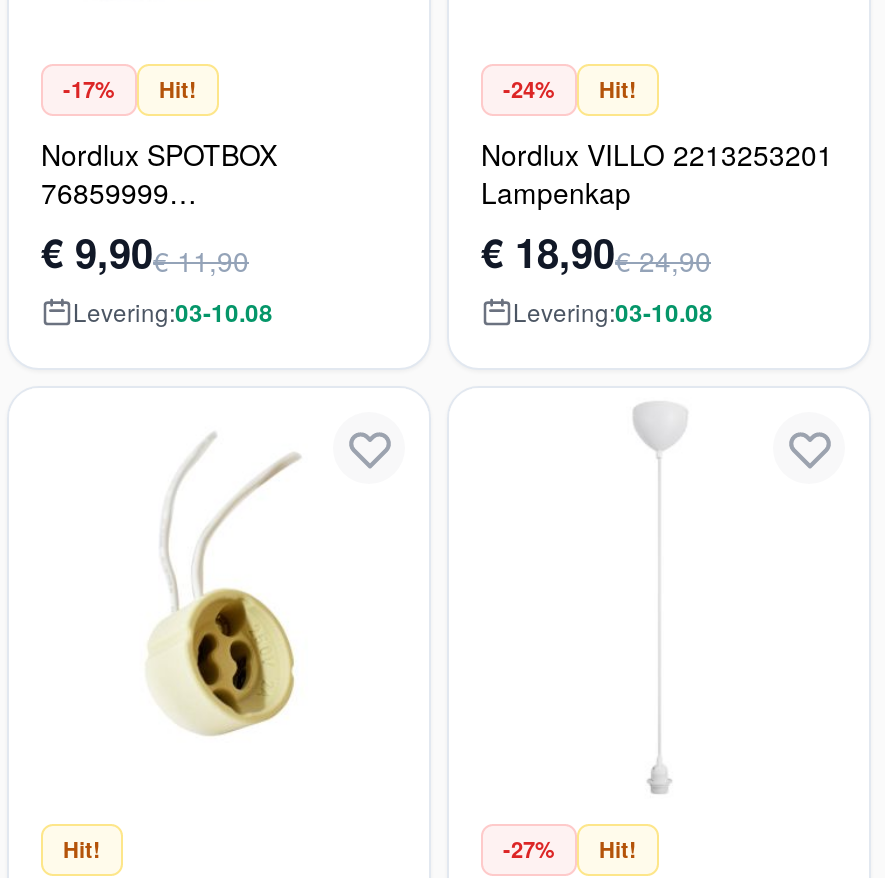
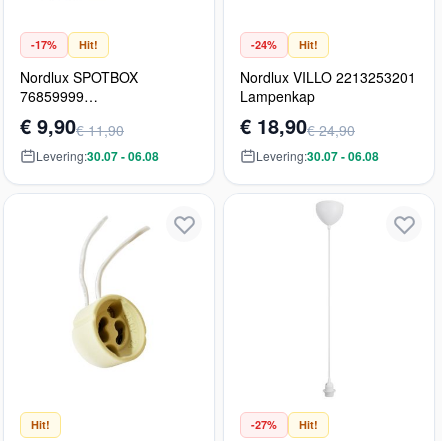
[73,294,273,330] Levering:03-10.08 -> [36,147,159,165] Levering:30.07 - 06.08
[513,294,713,330] Levering:03-10.08 -> [256,147,379,165] Levering:30.07 - 06.08

